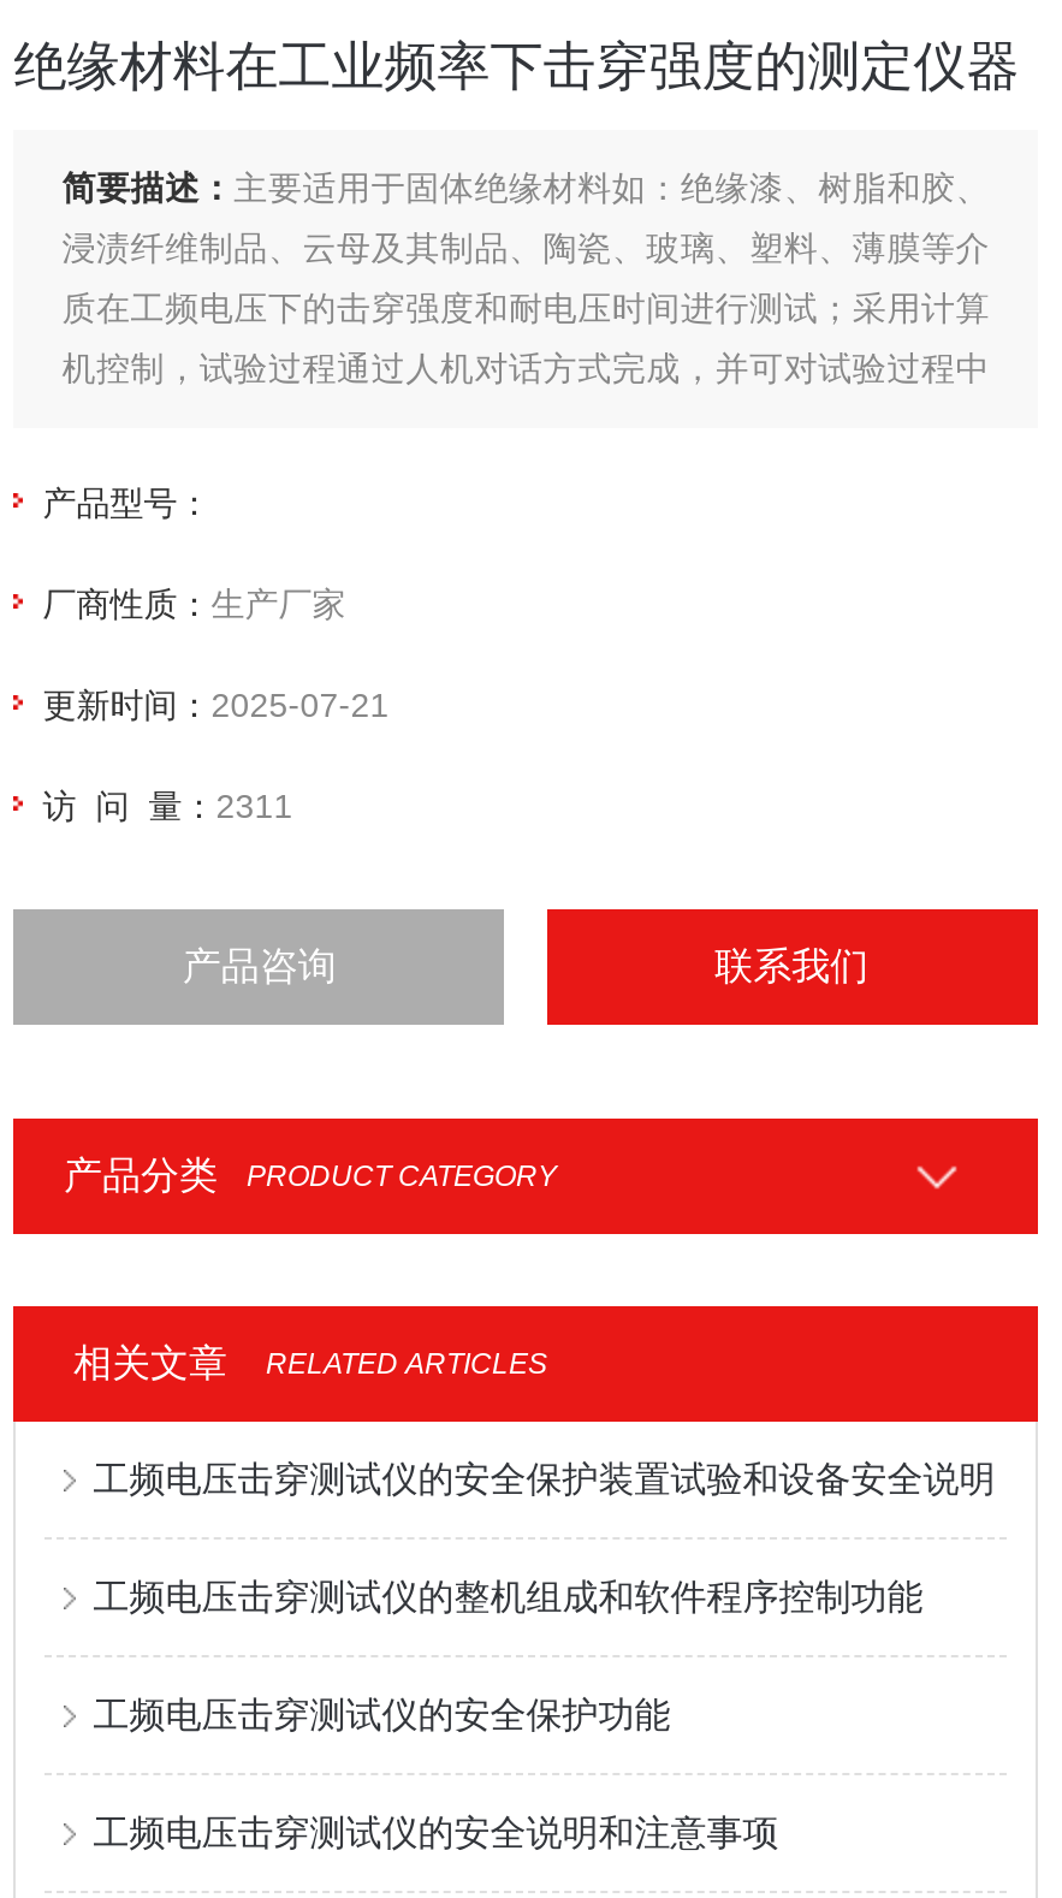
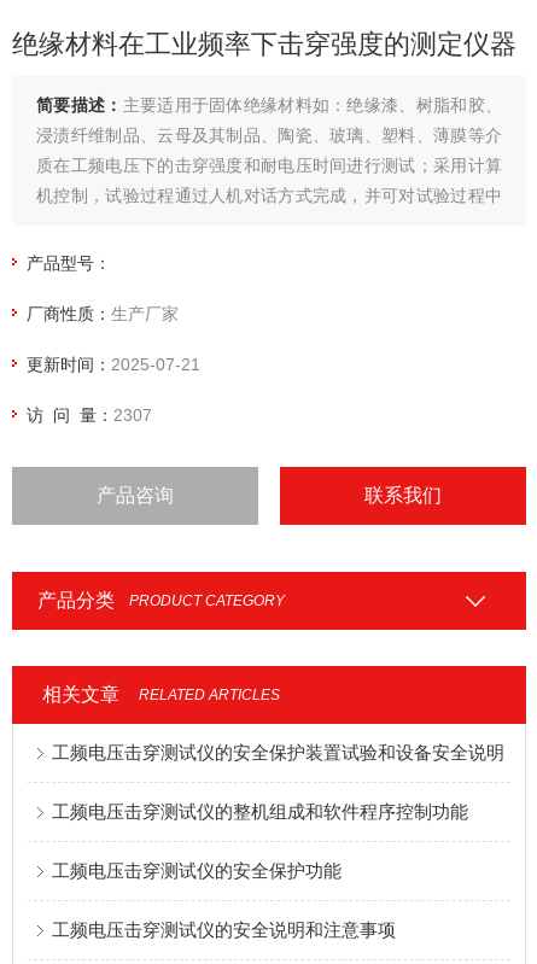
[43,787,293,825] 访 问 量：2311 -> [27,405,152,425] 访 问 量：2307

